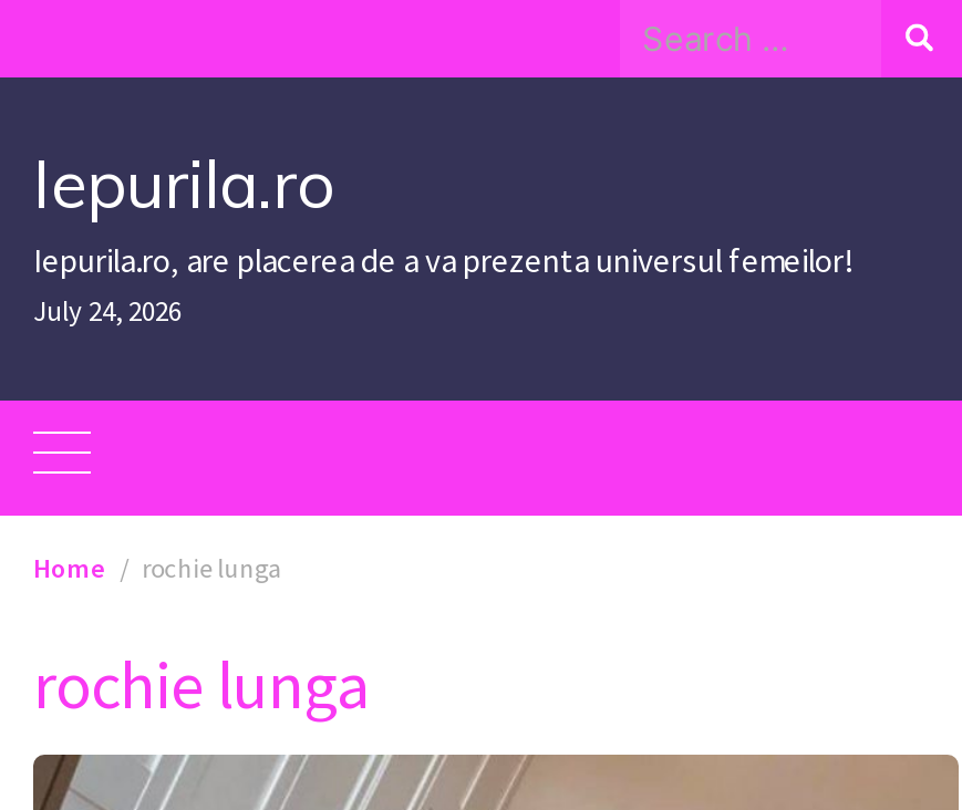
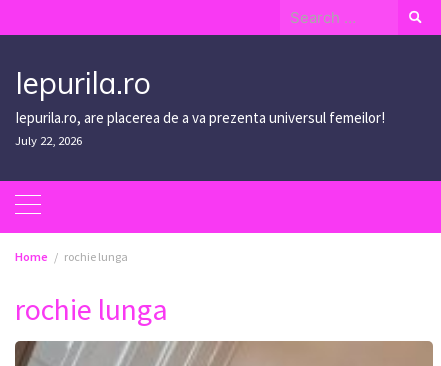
[33,292,182,328] July 24, 2026 -> [15,132,82,148] July 22, 2026

